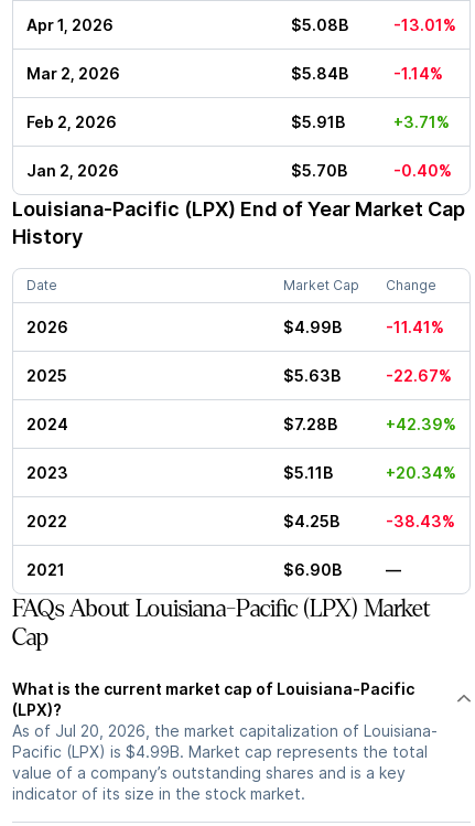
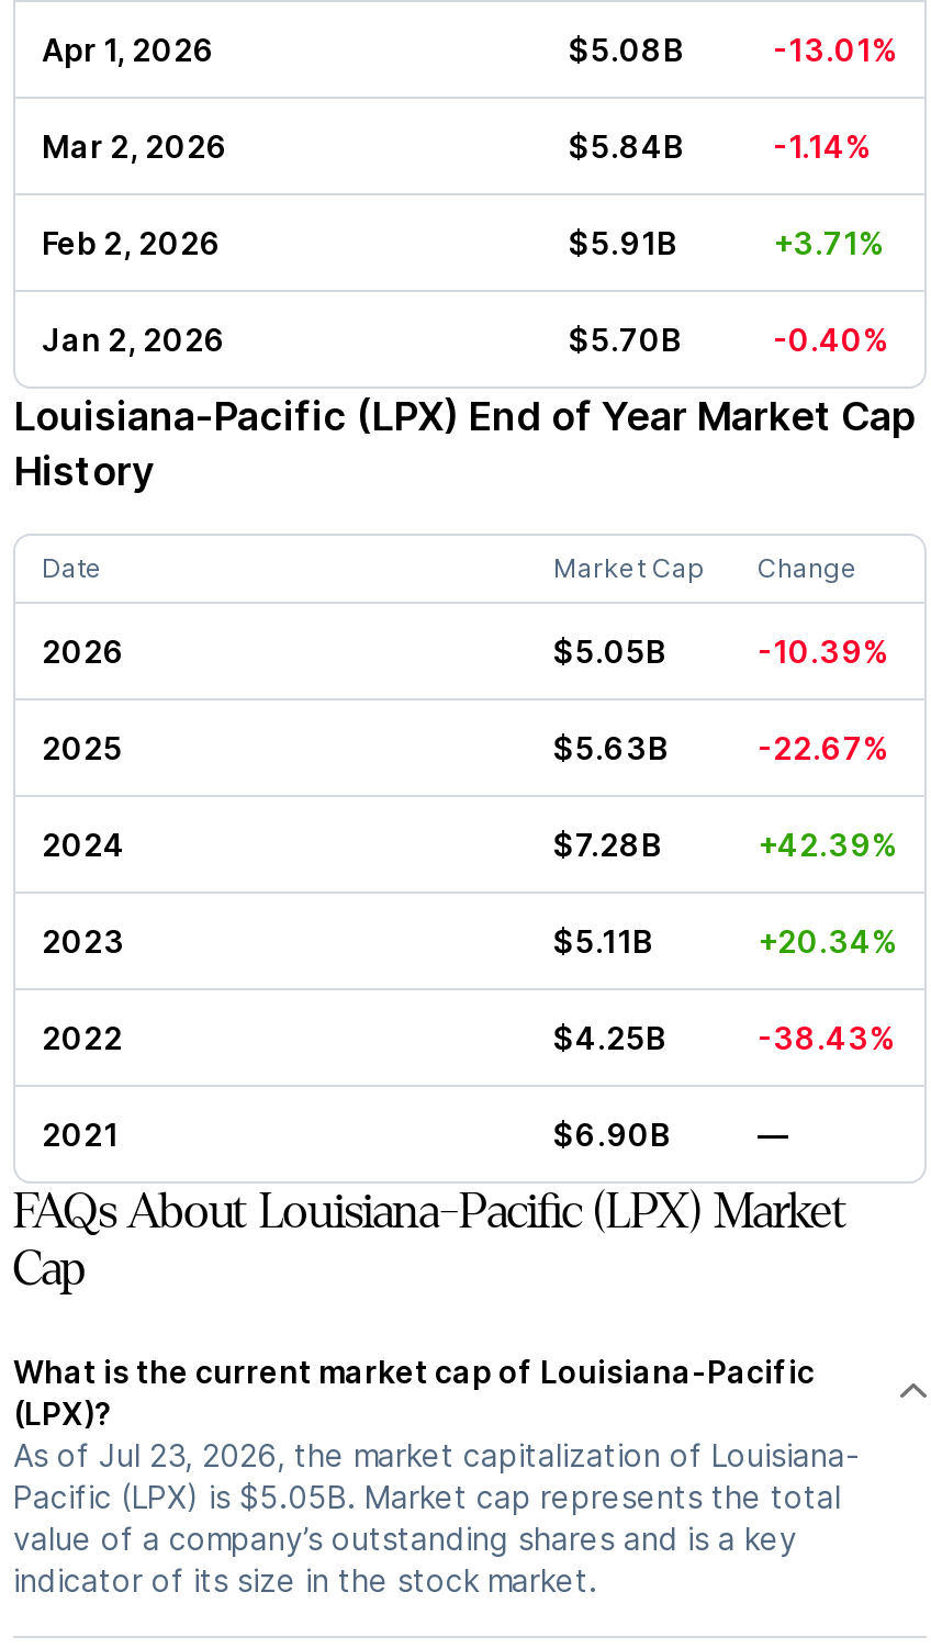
[283,318,444,336] $4.99B | -11.41% -> [553,632,889,670] $5.05B | -10.39%
[12,721,438,740] As of Jul 20, 2026, the market capitalization of Louisiana- -> [13,1436,859,1473] As of Jul 23, 2026, the market capitalization of Louisiana-
[12,742,428,761] Pacific (LPX) is $4.99B. Market cap represents the total -> [13,1478,841,1515] Pacific (LPX) is $5.05B. Market cap represents the total

